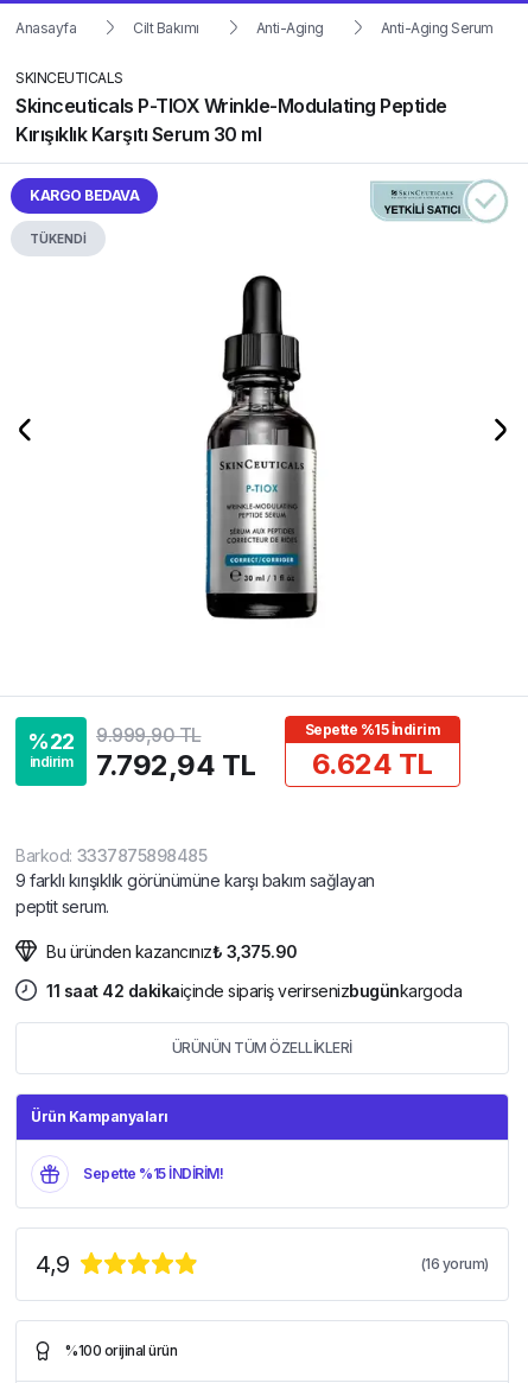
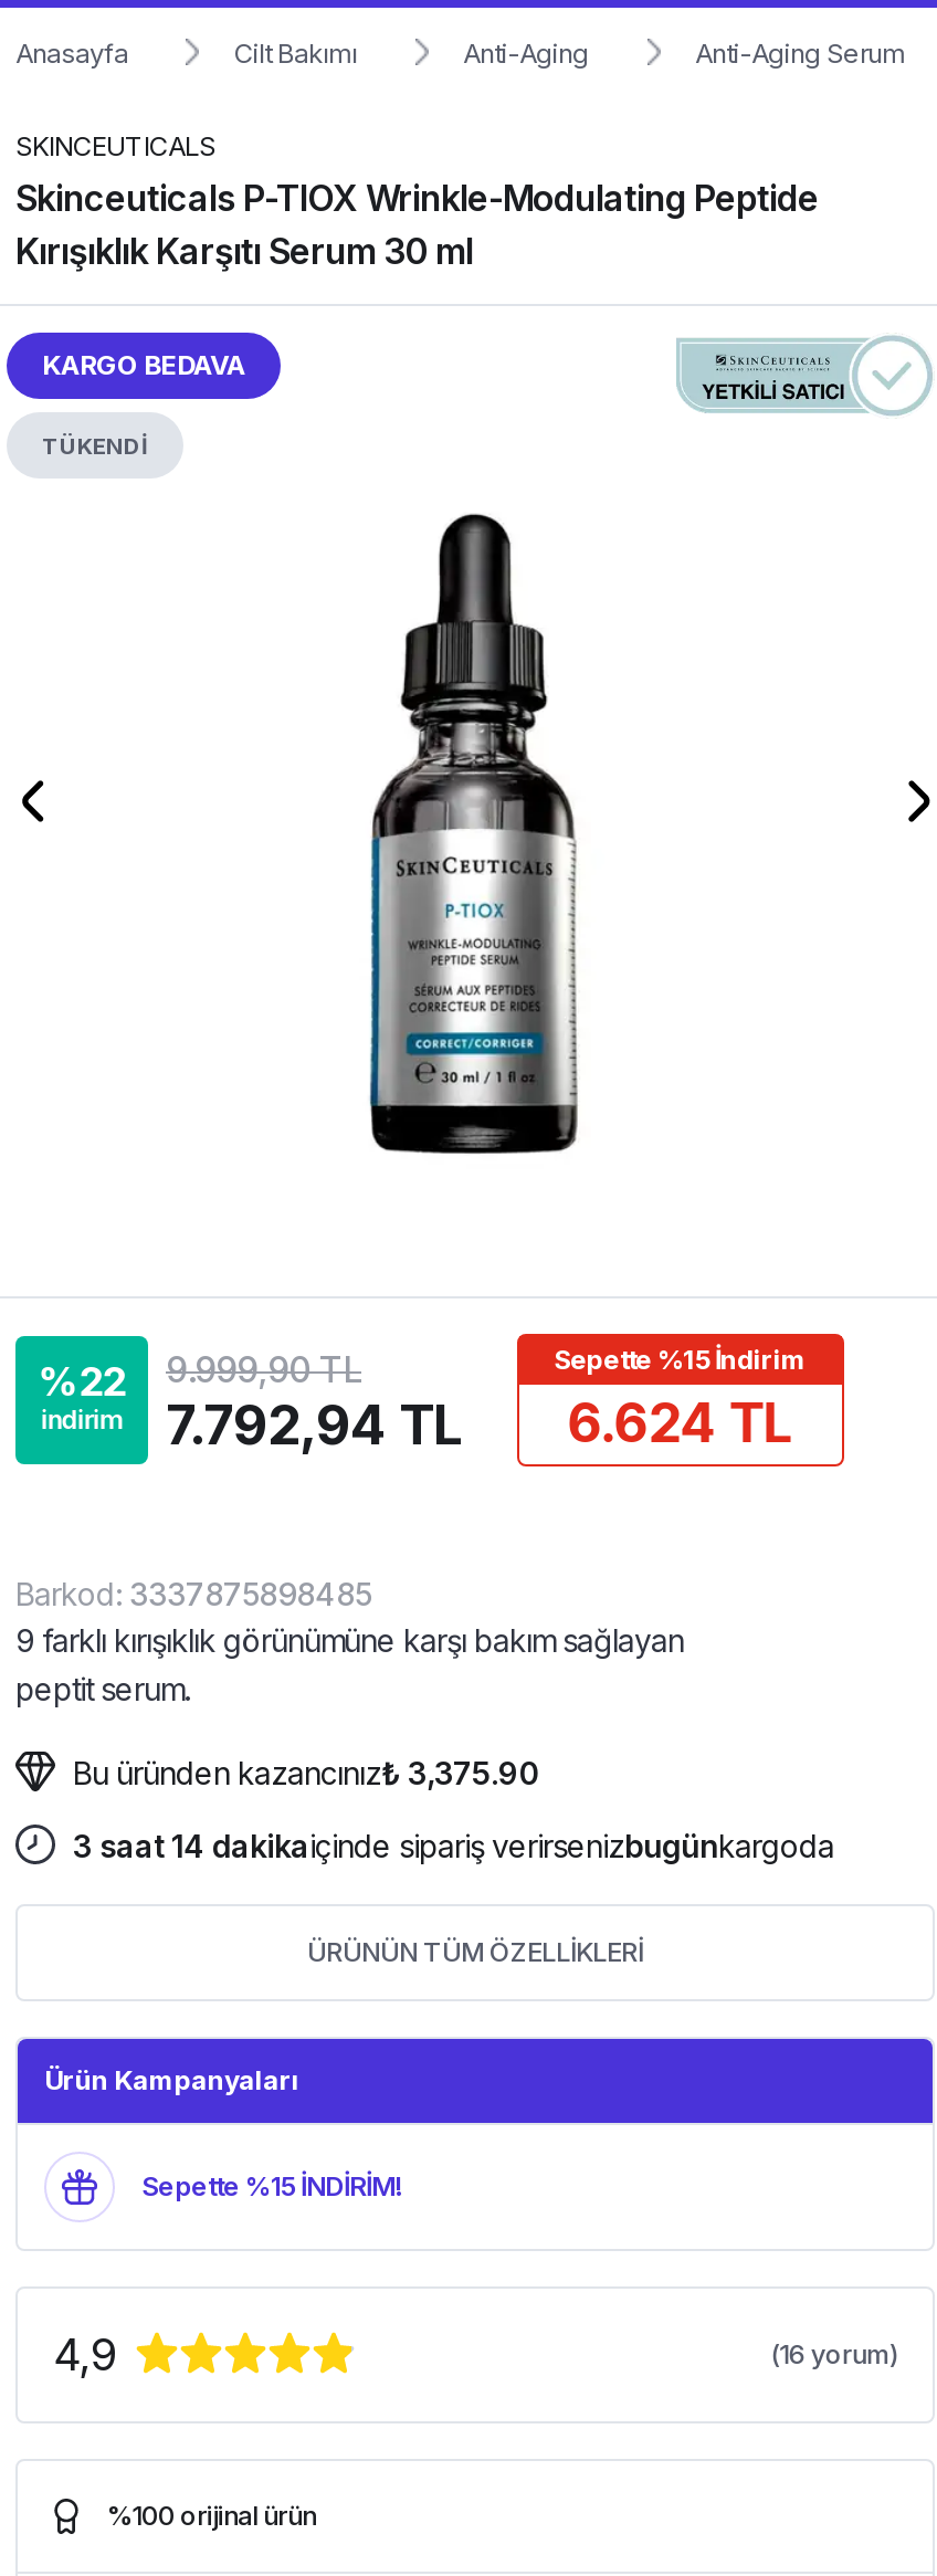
[46,980,462,1001] 11 saat 42 dakikaiçinde sipariş verirsenizbugünkargoda -> [73,1827,834,1864] 3 saat 14 dakikaiçinde sipariş verirsenizbugünkargoda

